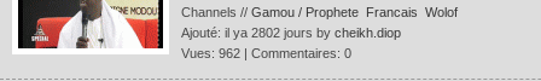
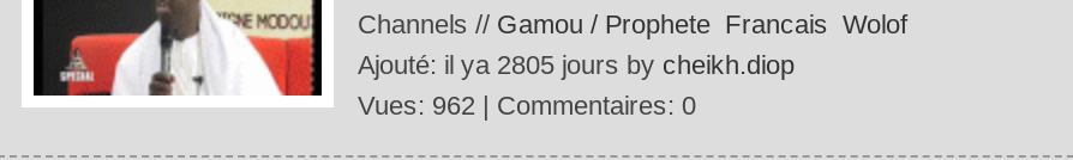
[181,25,401,40] Ajouté: il ya 2802 jours by cheikh.diop -> [358,50,795,79] Ajouté: il ya 2805 jours by cheikh.diop

